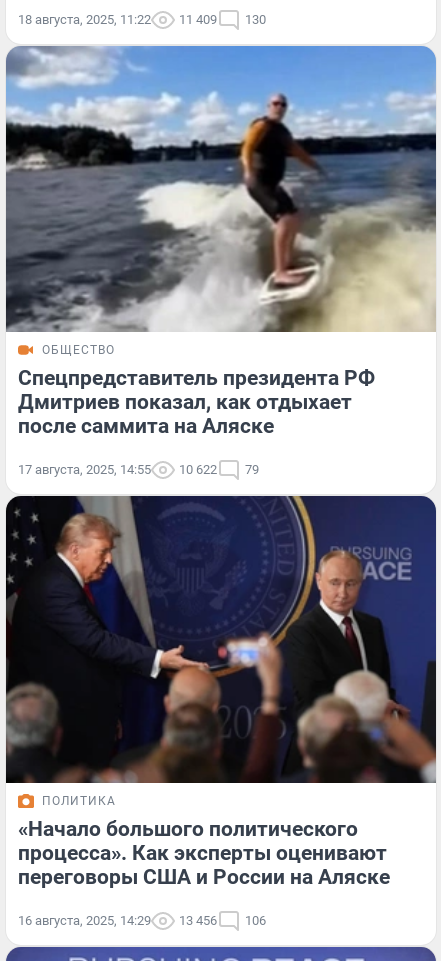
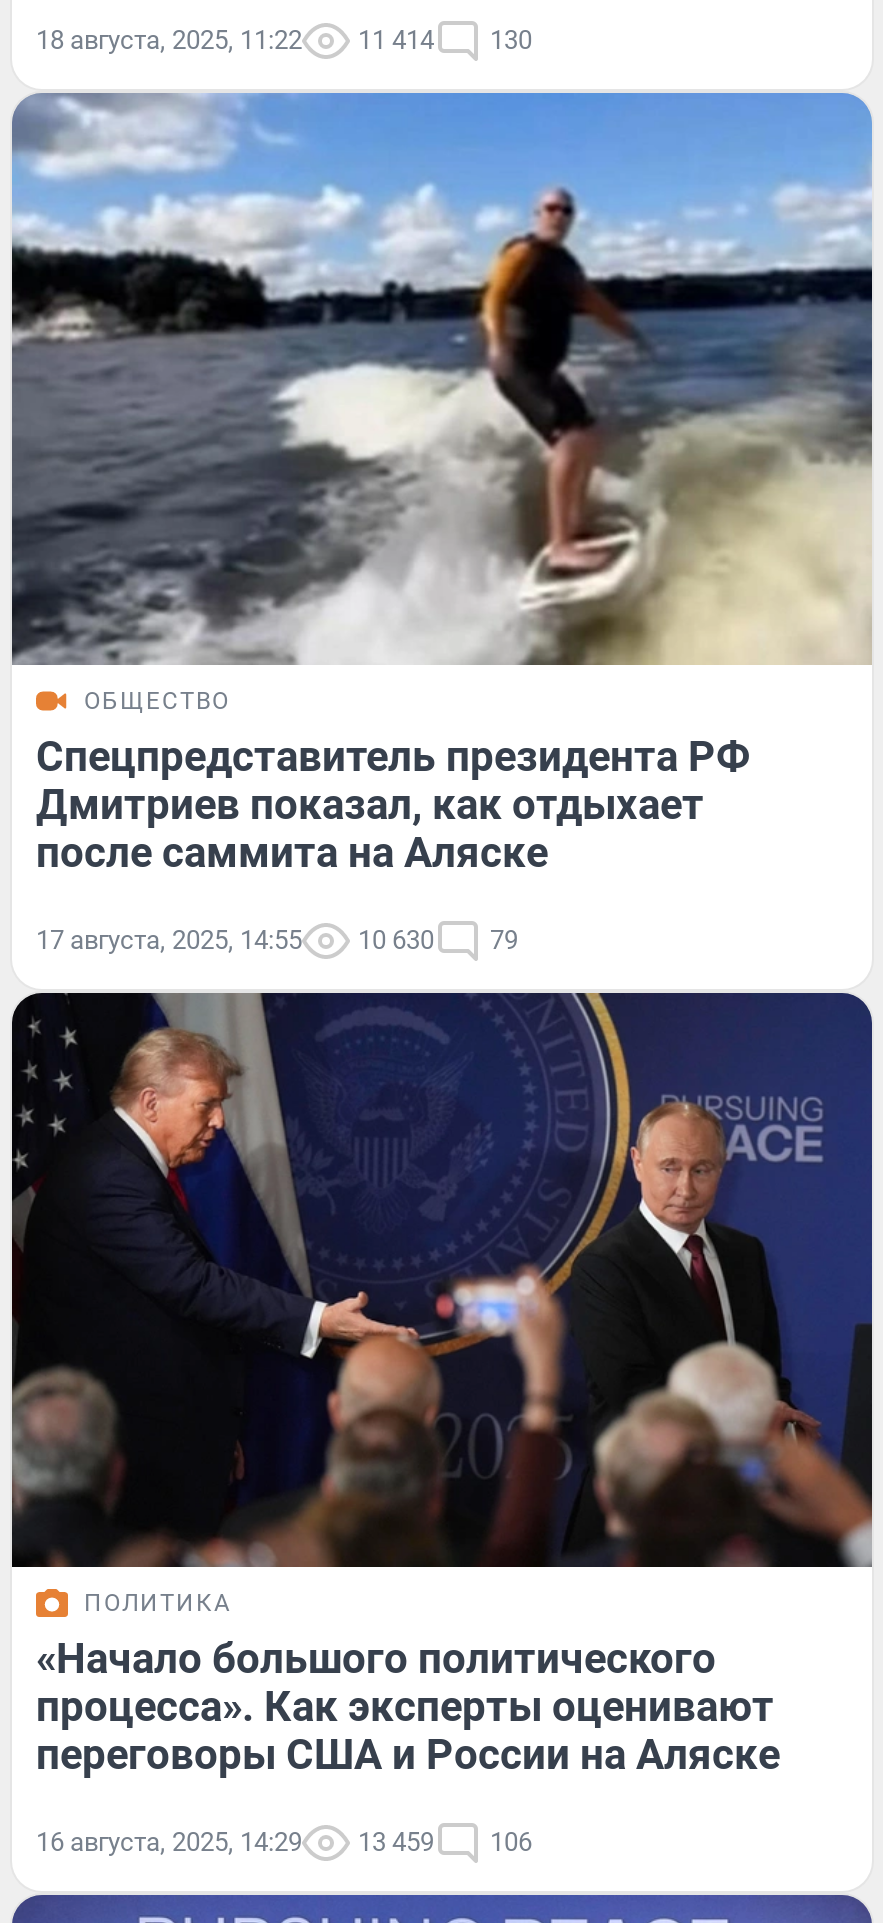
[18,12,266,27] 18 августа, 2025, 11:22 11 409 130 -> [36,24,532,54] 18 августа, 2025, 11:22 11 414 130
[18,462,259,477] 17 августа, 2025, 14:55 10 622 79 -> [36,926,518,956] 17 августа, 2025, 14:55 10 630 79
[18,913,266,928] 16 августа, 2025, 14:29 13 456 106 -> [36,1827,532,1857] 16 августа, 2025, 14:29 13 459 106

